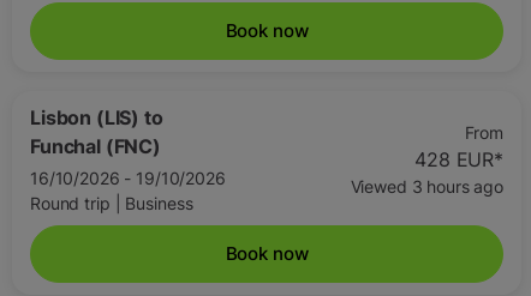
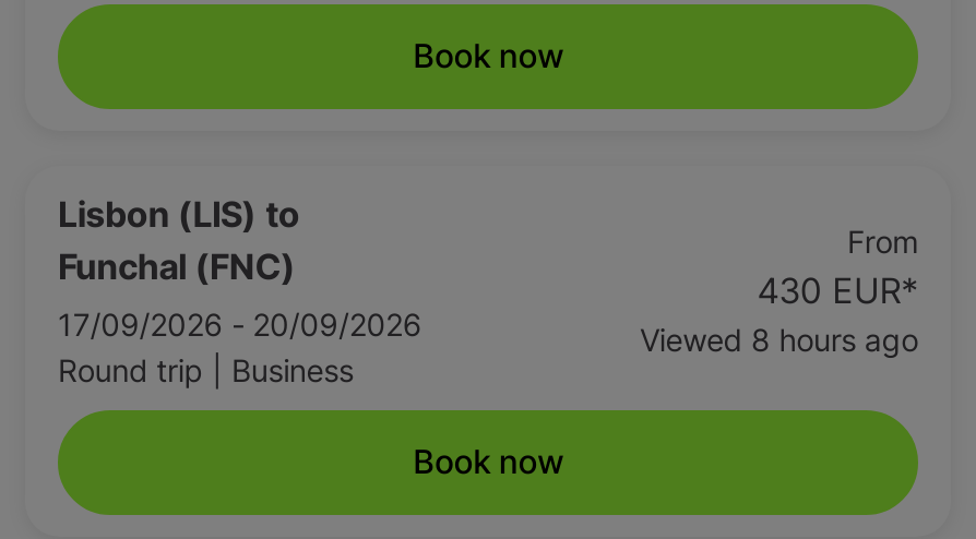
[415,147,503,171] 428 EUR* -> [757,268,918,312] 430 EUR*
[30,168,226,188] 16/10/2026 - 19/10/2026 -> [58,306,422,343] 17/09/2026 - 20/09/2026
[350,176,503,197] Viewed 3 hours ago -> [640,321,918,358] Viewed 8 hours ago

